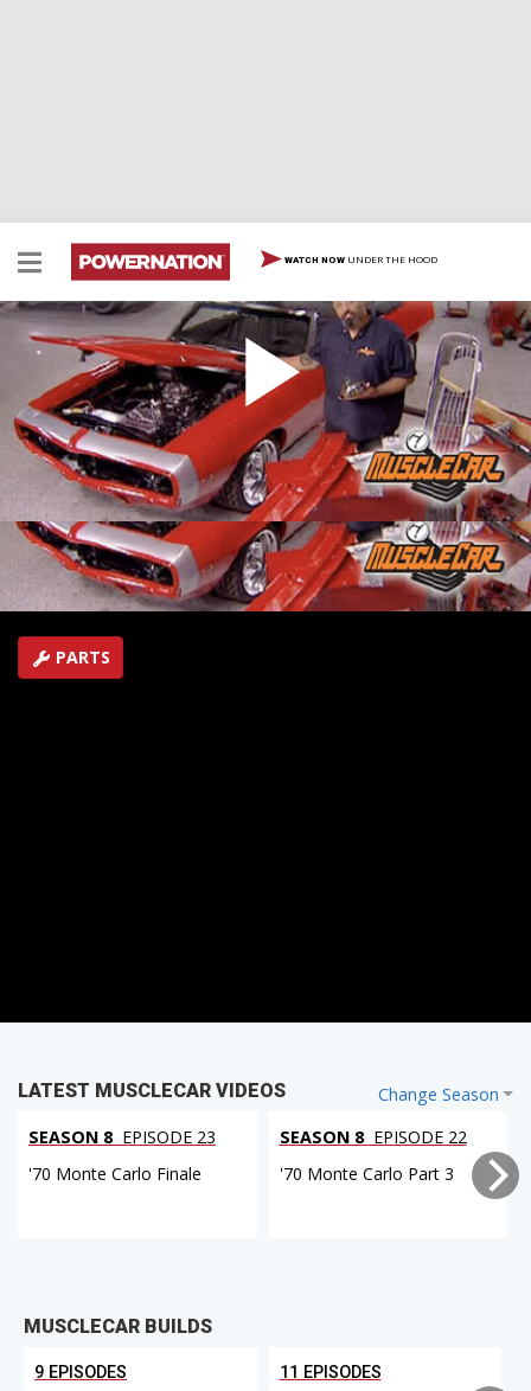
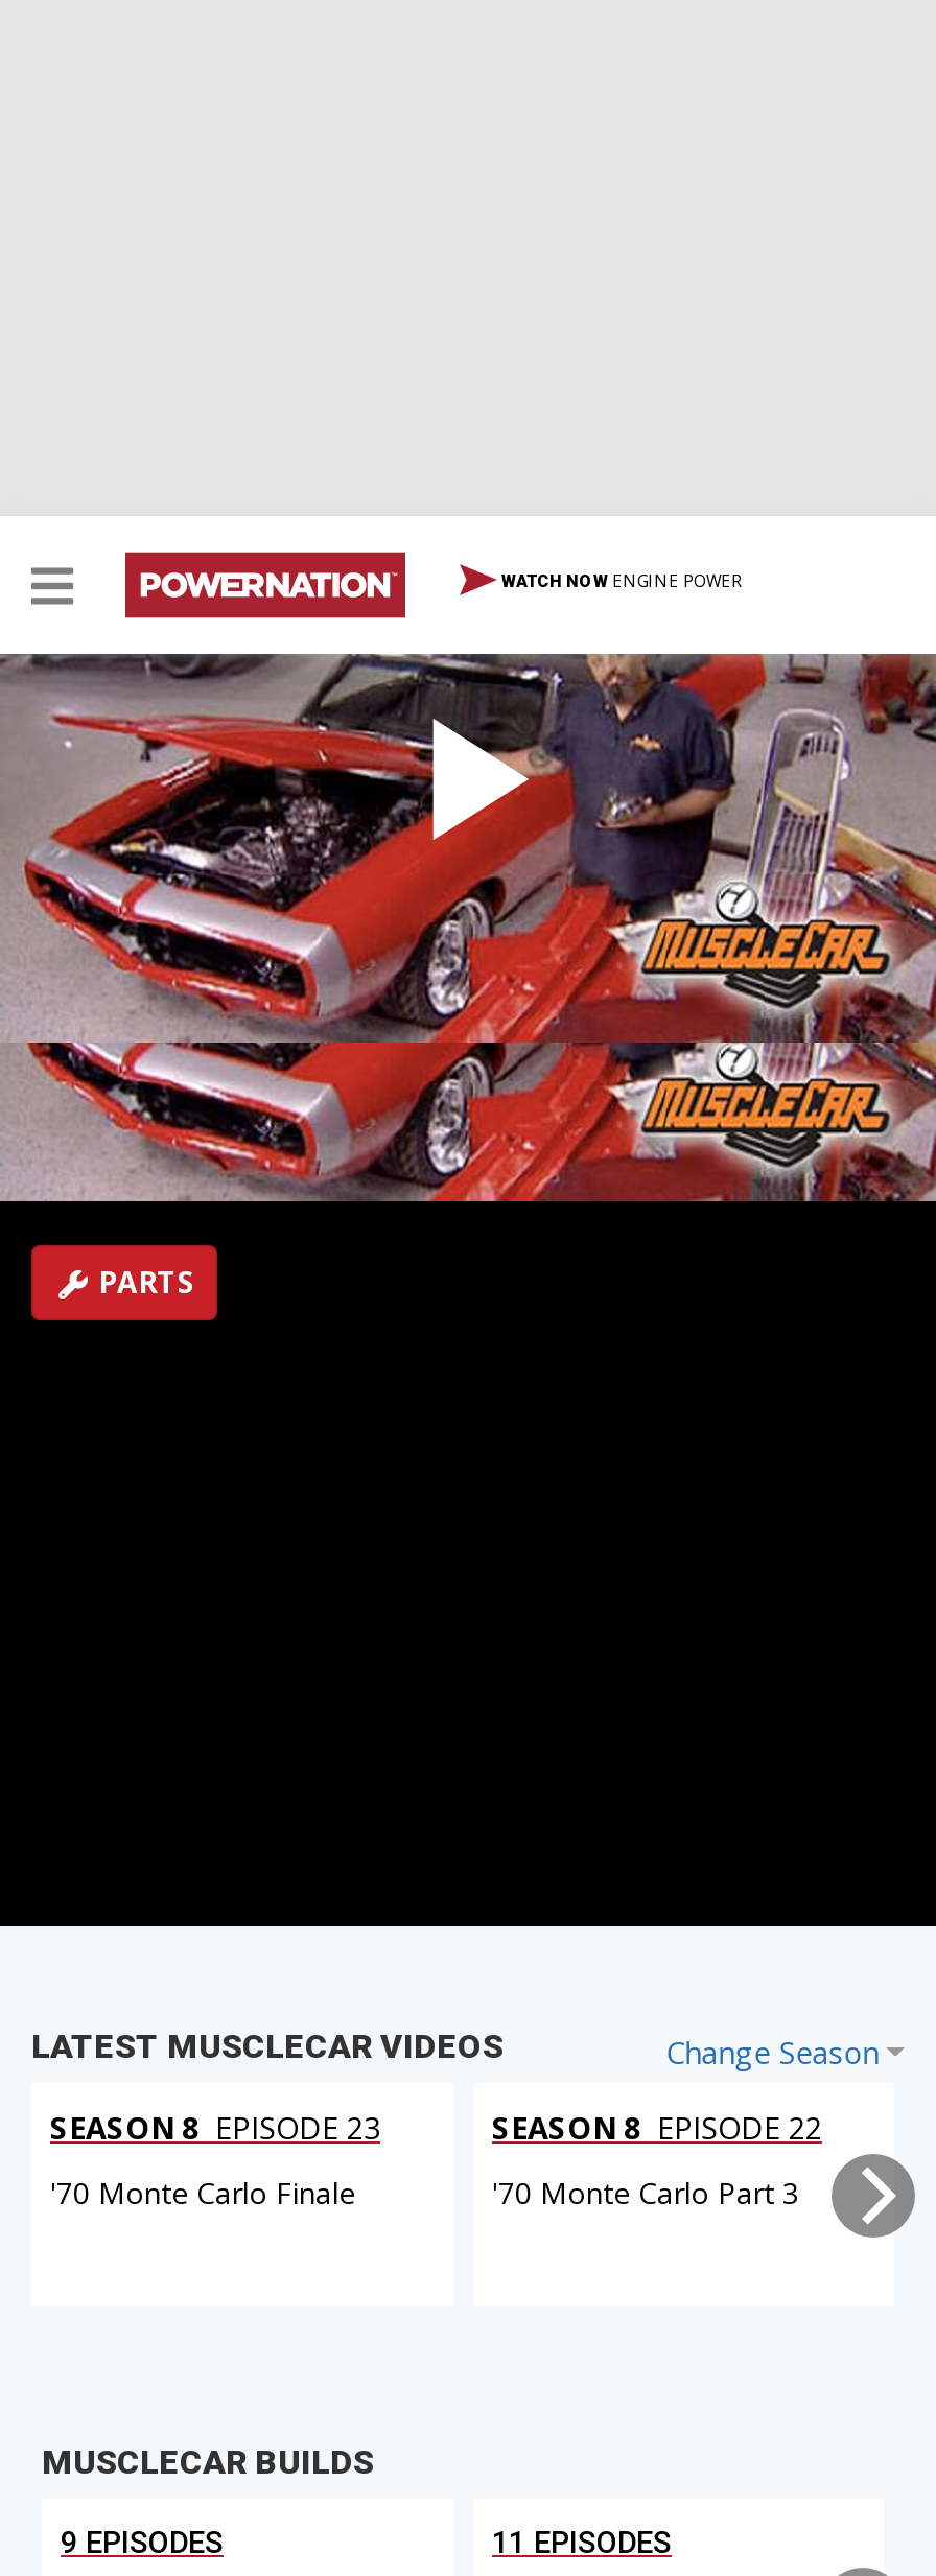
[282,253,437,266] WATCH NOW UNDER THE HOOD -> [497,569,742,592] WATCH NOW ENGINE POWER

